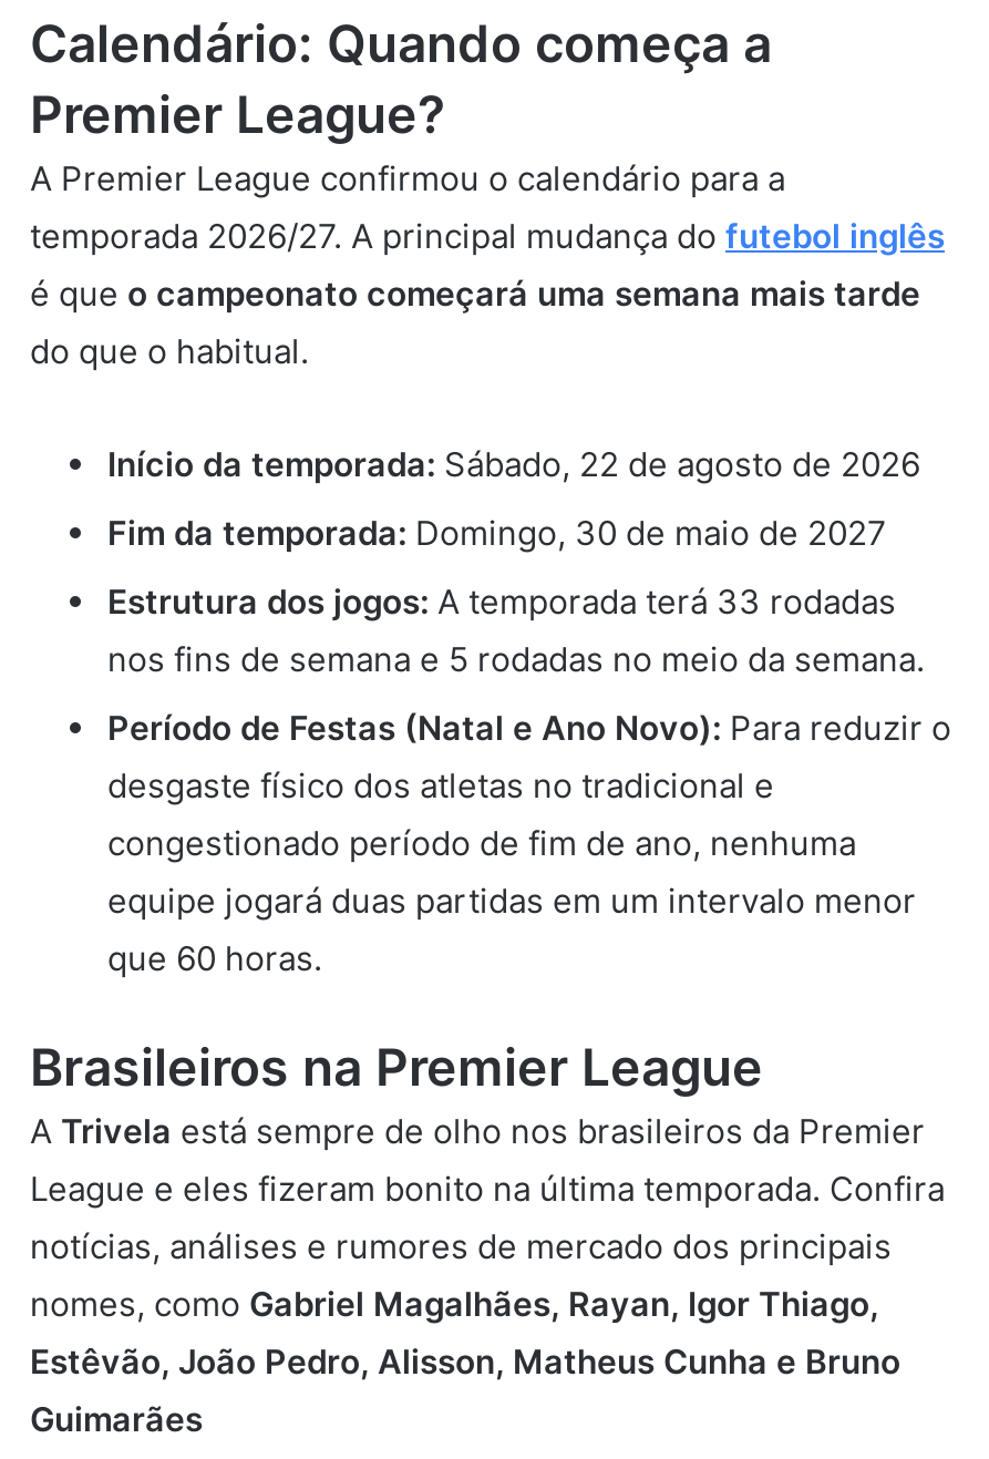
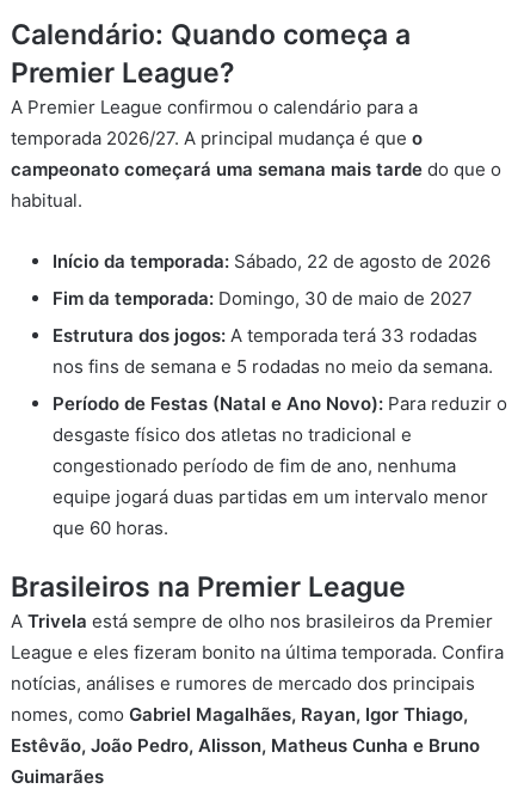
[30,215,945,372] temporada 2026/27. A principal mudança do futebol inglês | é que o campeonato começará uma semana mais tarde | do que o habitual. -> [11,127,501,212] temporada 2026/27. A principal mudança é que o | campeonato começará uma semana mais tarde do que o | habitual.

